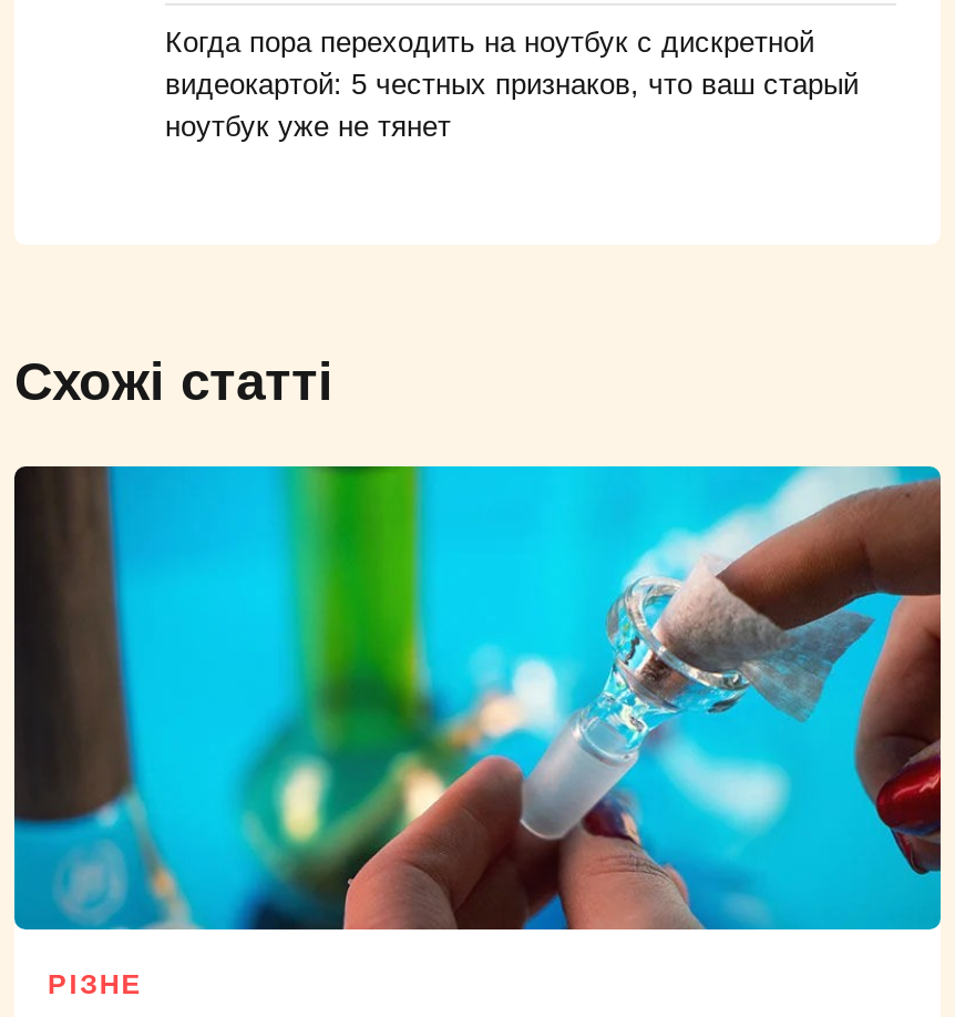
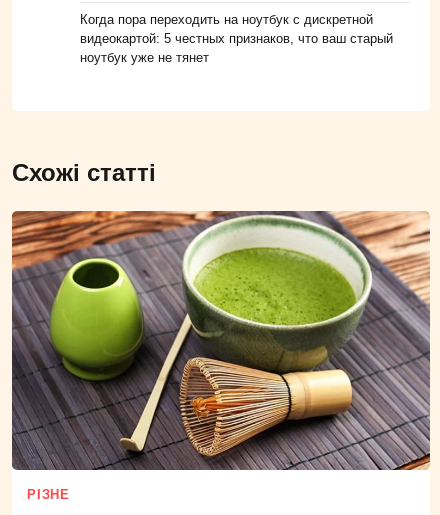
[12,464,943,932] [image] -> [11,210,431,471] [image]

